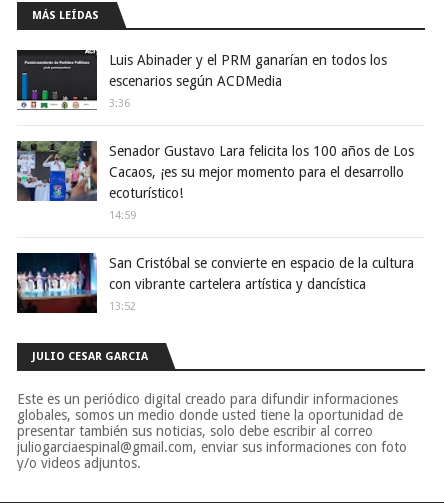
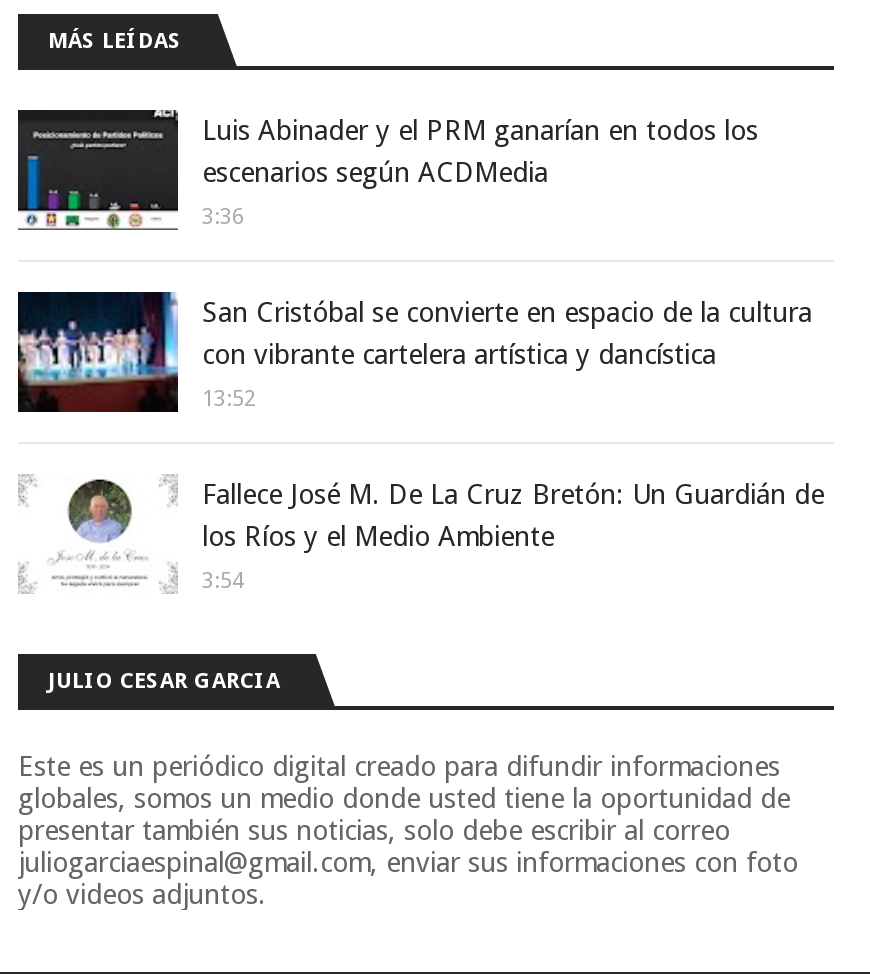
[16,140,414,222] [image] | Senador Gustavo Lara felicita los 100 años de Los | Cacaos, ¡es su mejor momento para el desarrollo | ecoturístico! | 14:59 -> none
moved [15,252,414,314] -> [14,290,812,414]: [image] | San Cristóbal se convierte en espacio de la cultura | con vibrante cartelera artística y dancística | 13:52
none -> [18,474,824,594] [image] | Fallece José M. De La Cruz Bretón: Un Guardián de | los Ríos y el Medio Ambiente | 3:54

